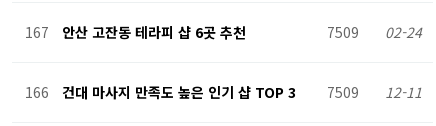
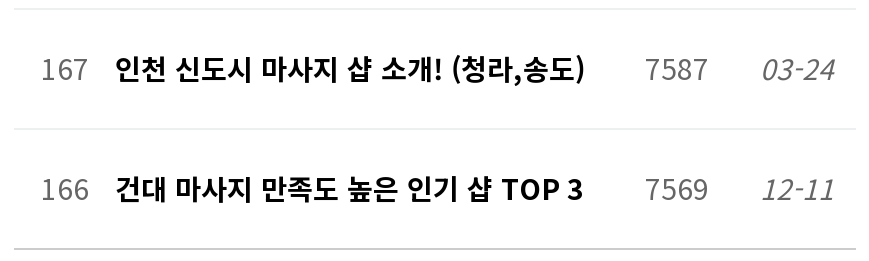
[62,22,246,42] 안산 고잔동 테라피 샵 6곳 추천 -> [115,49,585,89] 인천 신도시 마사지 샵 소개! (청라,송도)
[327,22,359,42] 7509 -> [645,49,709,89] 7587
[385,22,422,42] 02-24 -> [760,49,834,89] 03-24
[25,82,422,102] 166 건대 마사지 만족도 높은 인기 샵 TOP 3 7509 12-11 -> [41,169,834,209] 166 건대 마사지 만족도 높은 인기 샵 TOP 3 7569 12-11

